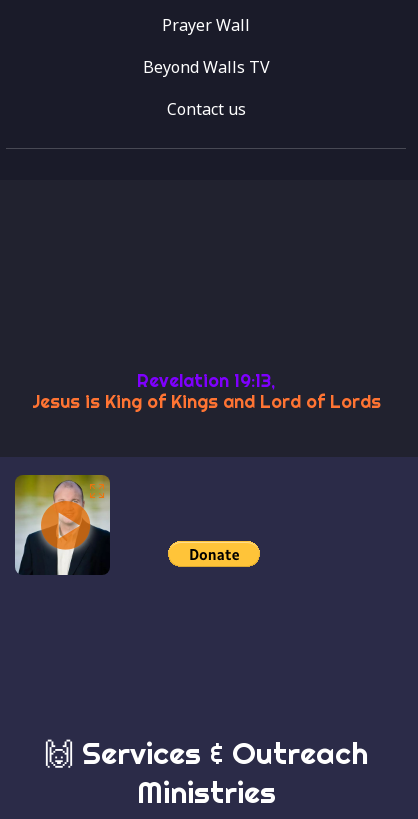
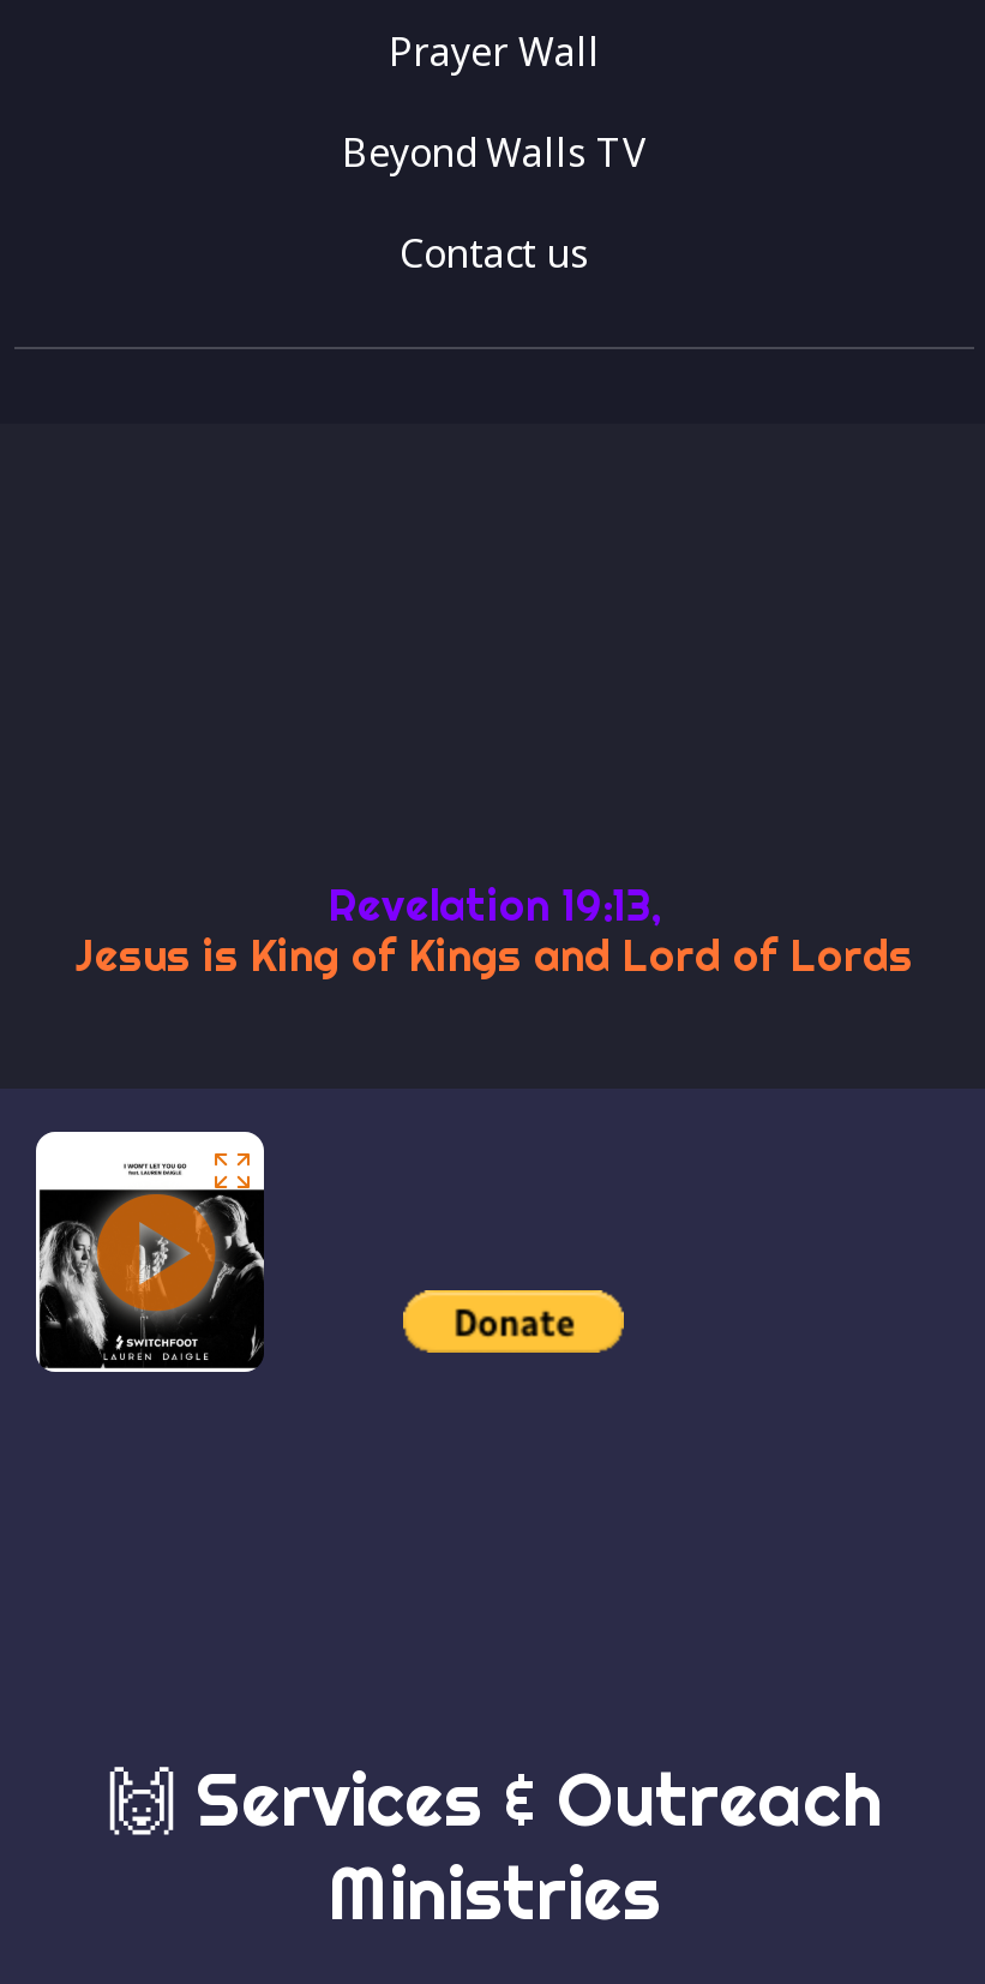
[14,474,111,576] [image] -> [34,1129,266,1374] [image]

